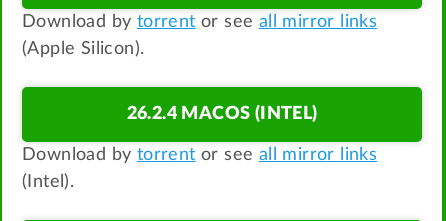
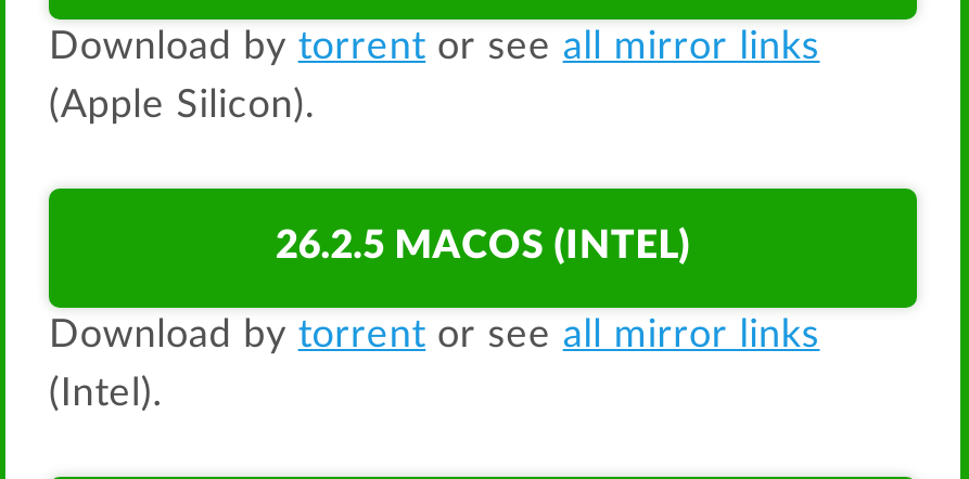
[126,105,317,123] 26.2.4 MACOS (INTEL) -> [276,227,690,266] 26.2.5 MACOS (INTEL)

